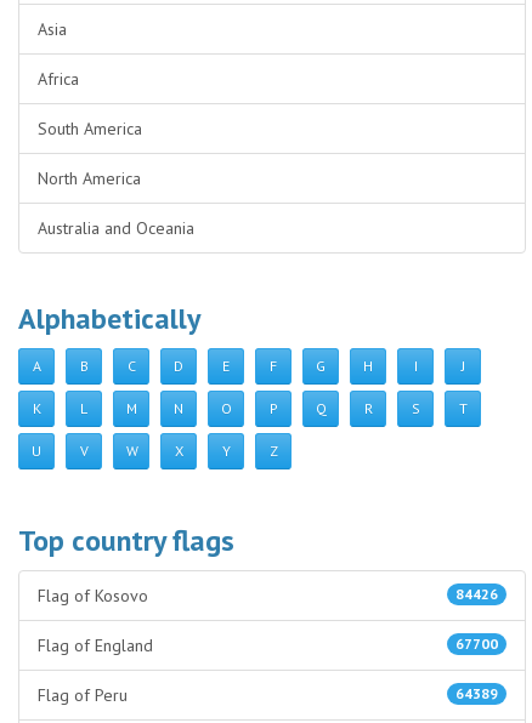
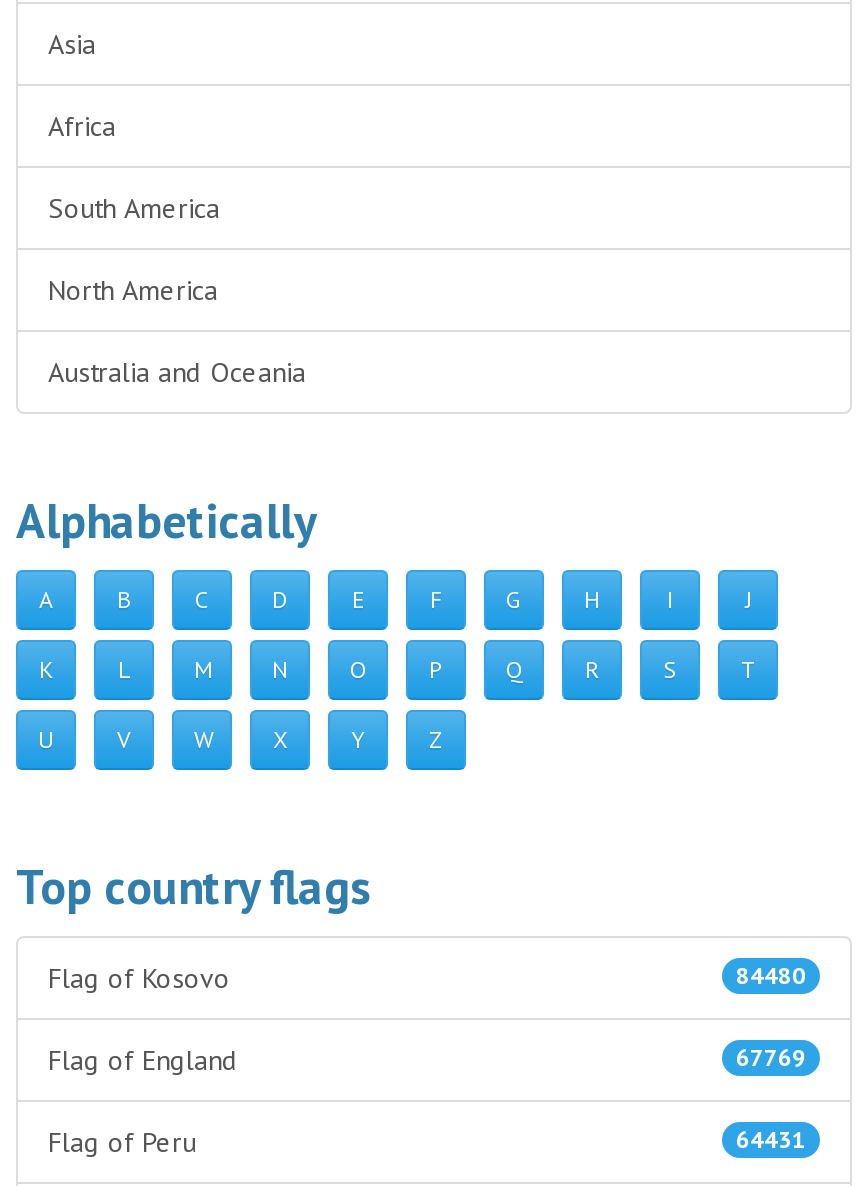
[455,585,498,603] 84426 -> [736,961,806,991] 84480
[455,635,498,653] 67700 -> [736,1043,806,1073] 67769
[455,685,498,703] 64389 -> [736,1125,806,1155] 64431

